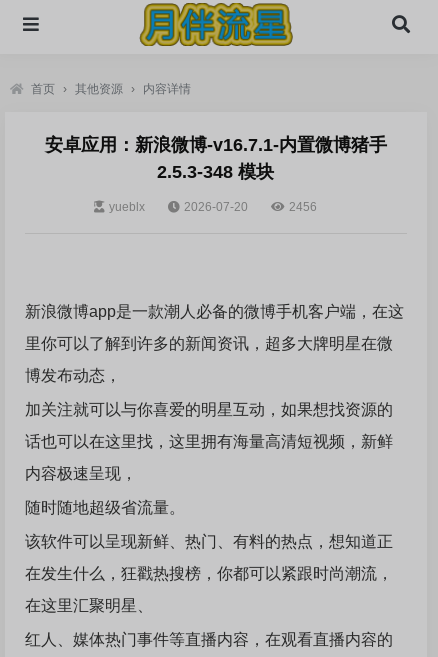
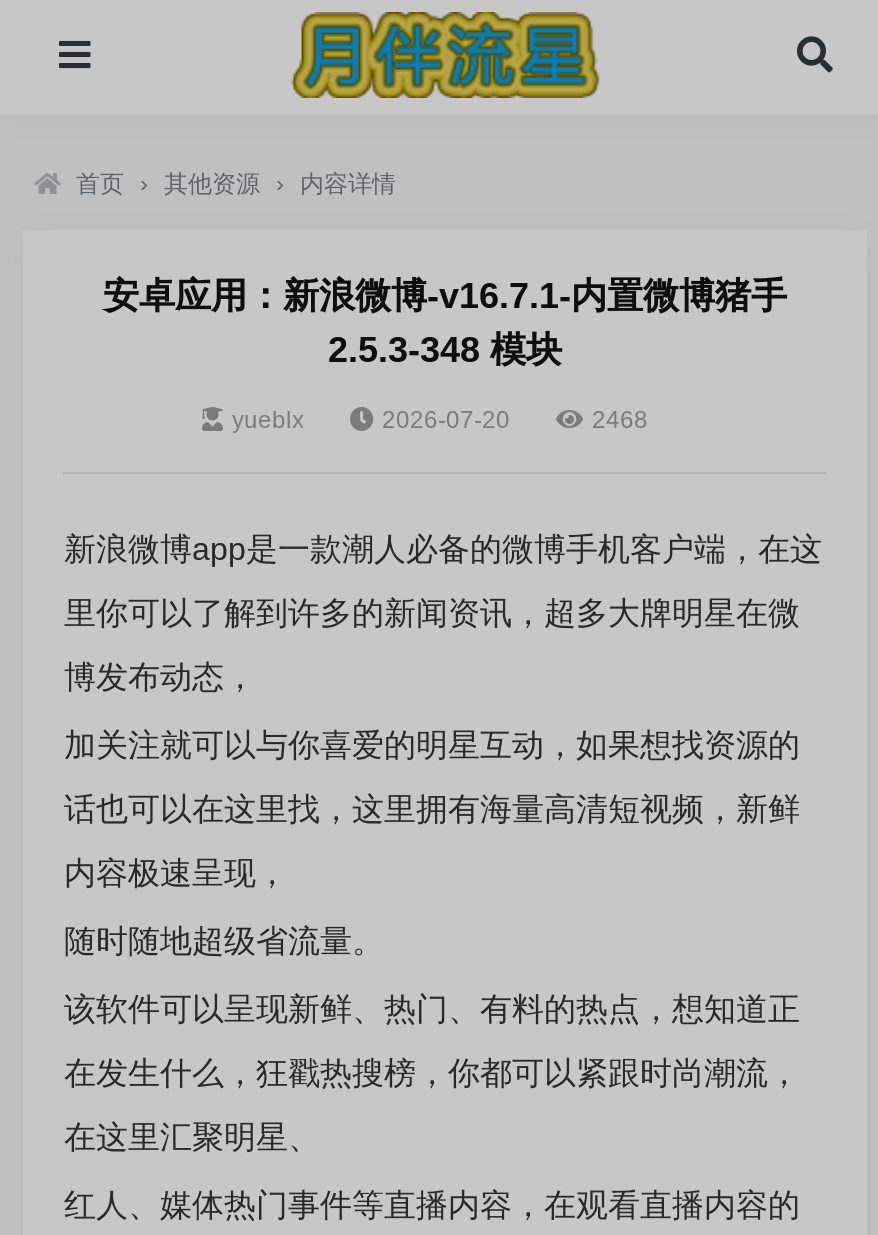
[289,200,317,214] 2456 -> [592,406,648,434] 2468

